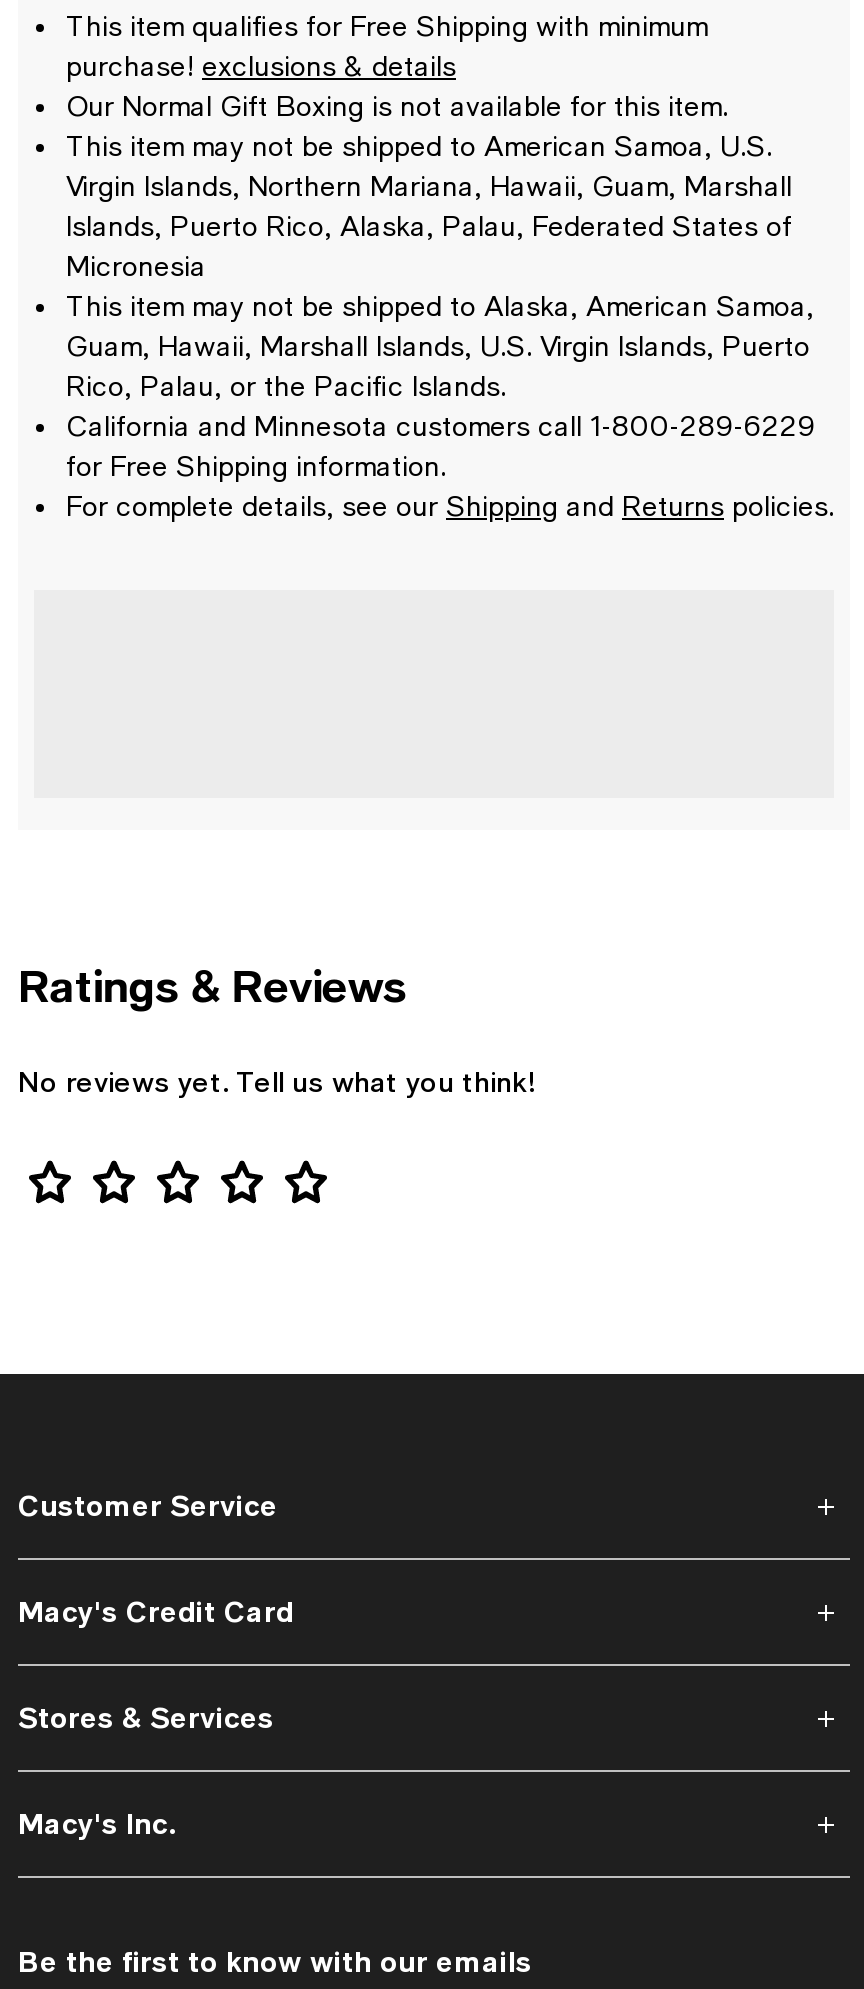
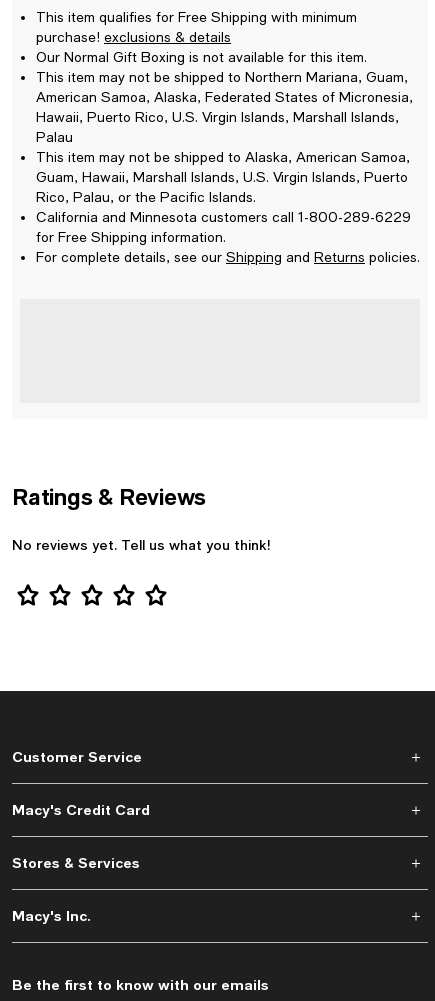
[66,131,792,283] This item may not be shipped to American Samoa, U.S. | Virgin Islands, Northern Mariana, Hawaii, Guam, Marshall | Islands, Puerto Rico, Alaska, Palau, Federated States of | Micronesia -> [36,69,413,145] This item may not be shipped to Northern Mariana, Guam, | American Samoa, Alaska, Federated States of Micronesia, | Hawaii, Puerto Rico, U.S. Virgin Islands, Marshall Islands, | Palau

